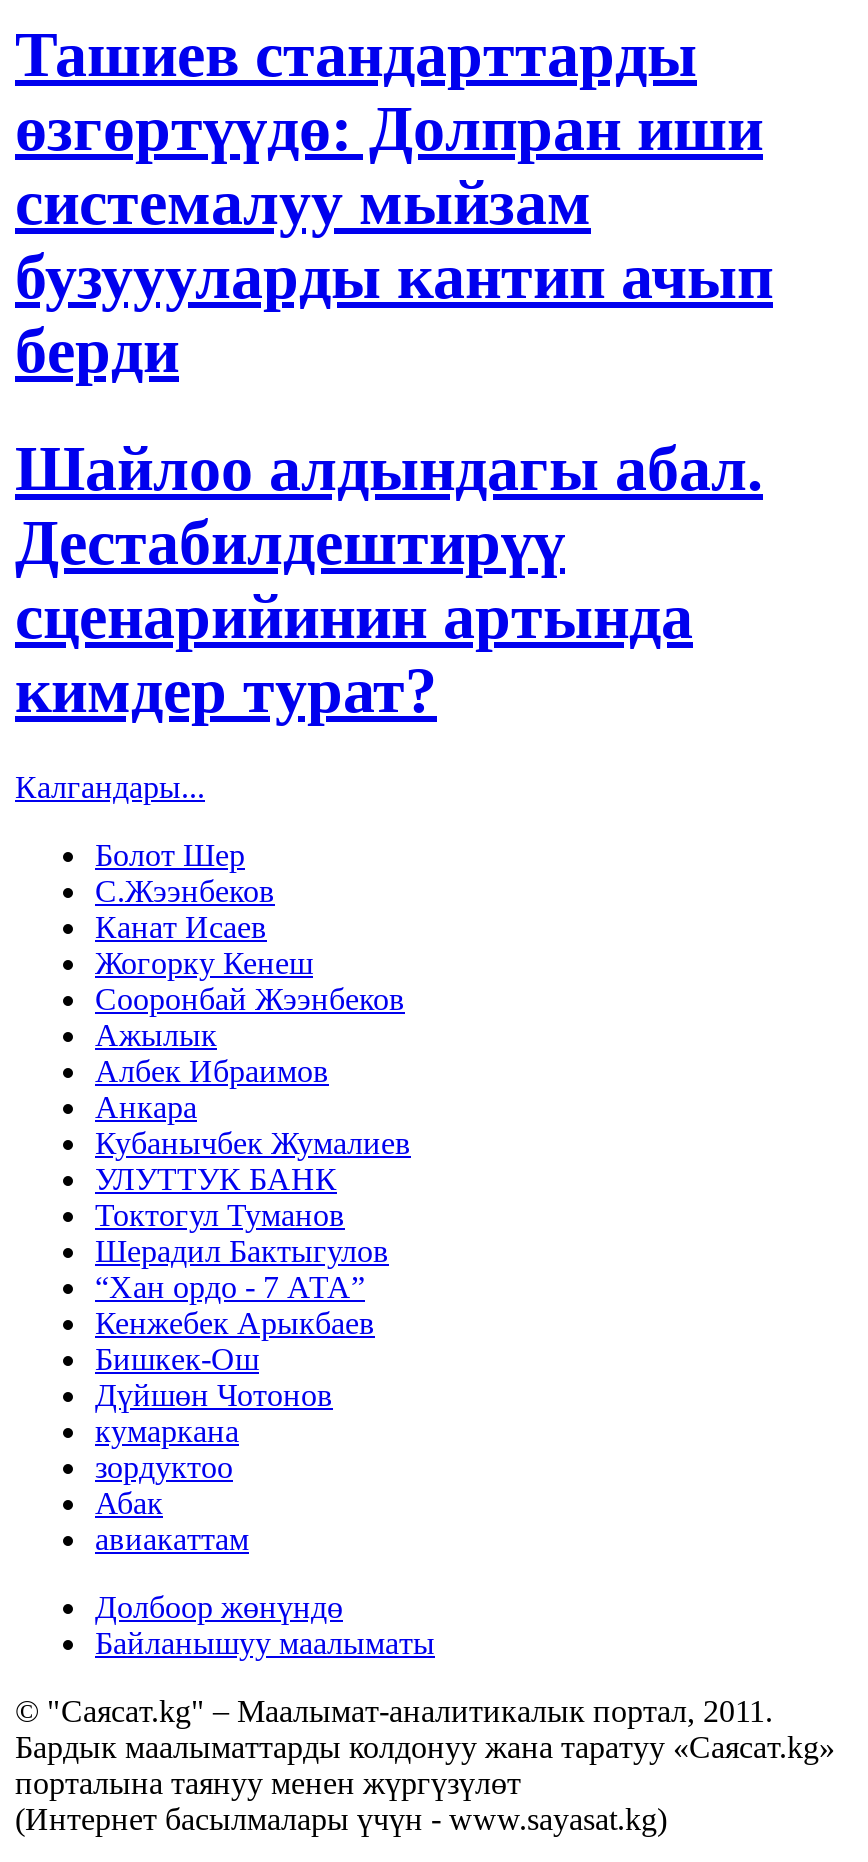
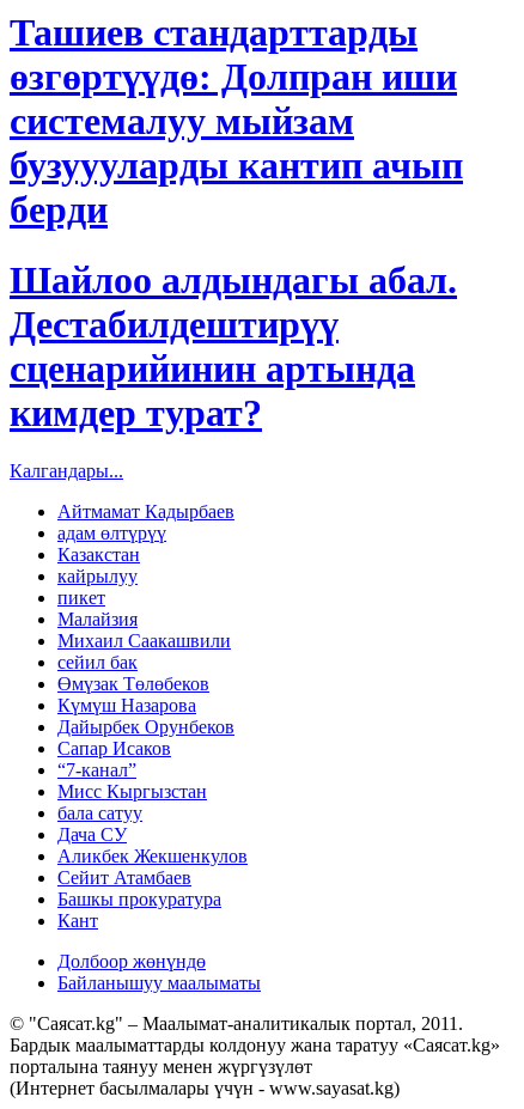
[95,839,411,1557] Болот Шер | С.Жээнбеков | Канат Исаев | Жогорку Кенеш | Сооронбай Жээнбеков | Ажылык | Албек Ибраимов | Анкара | Кубанычбек Жумалиев | УЛУТТУК БАНК | Токтогул Туманов | Шерадил Бактыгулов | “Хан ордо - 7 АТА” | Кенжебек Арыкбаев | Бишкек-Ош | Дүйшөн Чотонов | кумаркана | зордуктоо | Абак | авиакаттам -> [57,502,248,931] Айтмамат Кадырбаев | адам өлтүрүү | Казакстан | кайрылуу | пикет | Малайзия | Михаил Саакашвили | сейил бак | Өмүзак Төлөбеков | Күмүш Назарова | Дайырбек Орунбеков | Сапар Исаков | “7-канал” | Мисс Кыргызстан | бала сатуу | Дача СУ | Аликбек Жекшенкулов | Сейит Атамбаев | Башкы прокуратура | Кант

